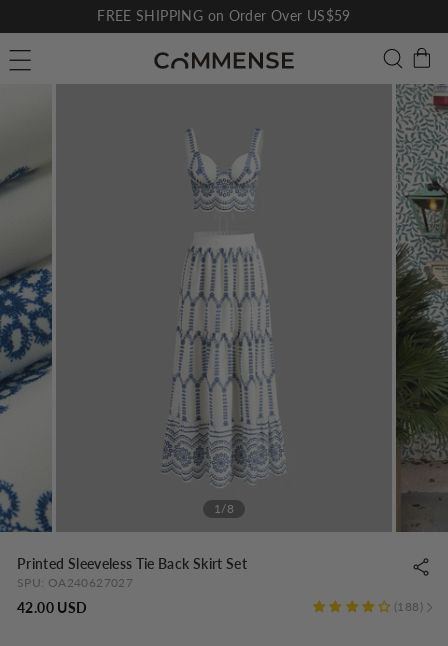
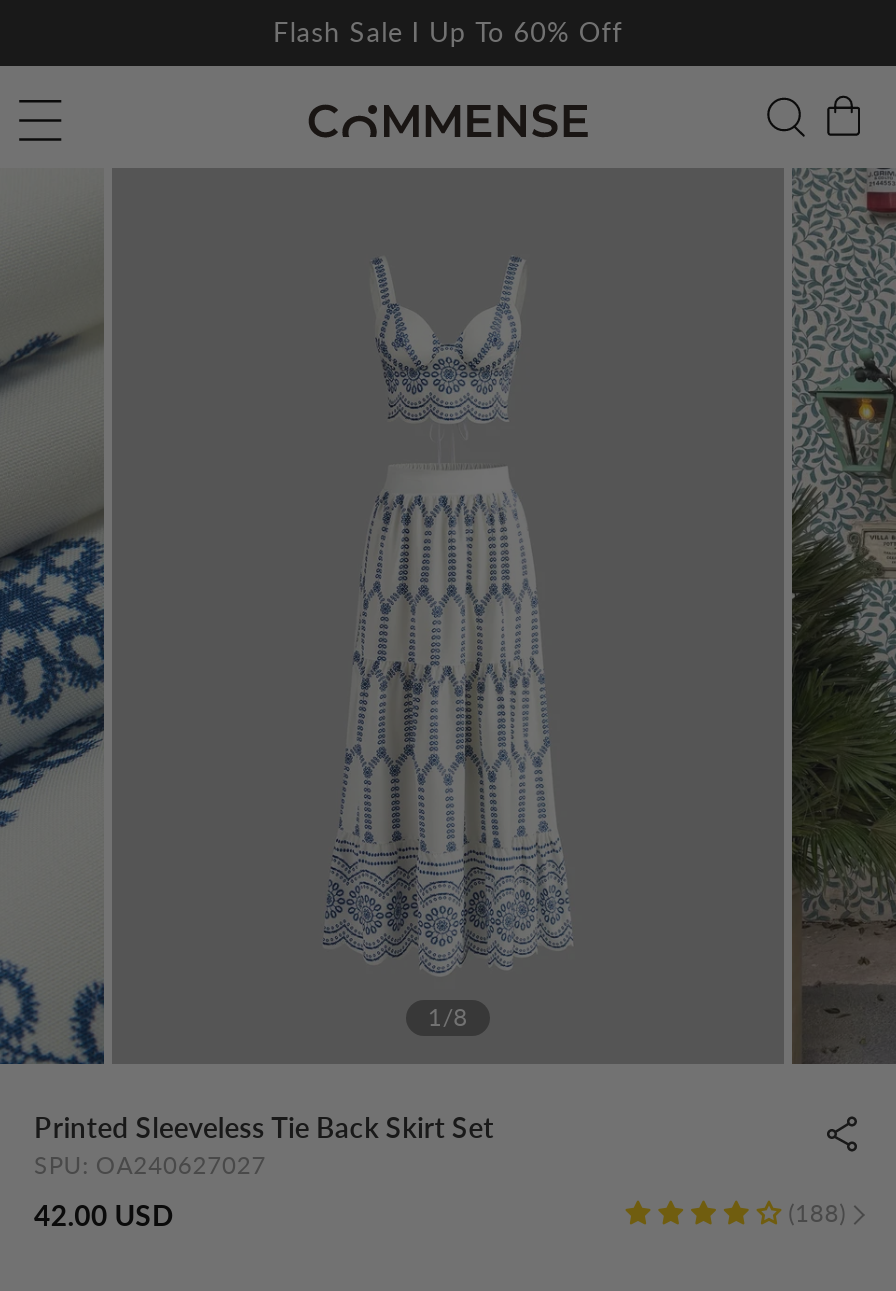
[97,8,351,24] FREE SHIPPING on Order Over US$59 -> [273,16,623,48] Flash Sale I Up To 60% Off

